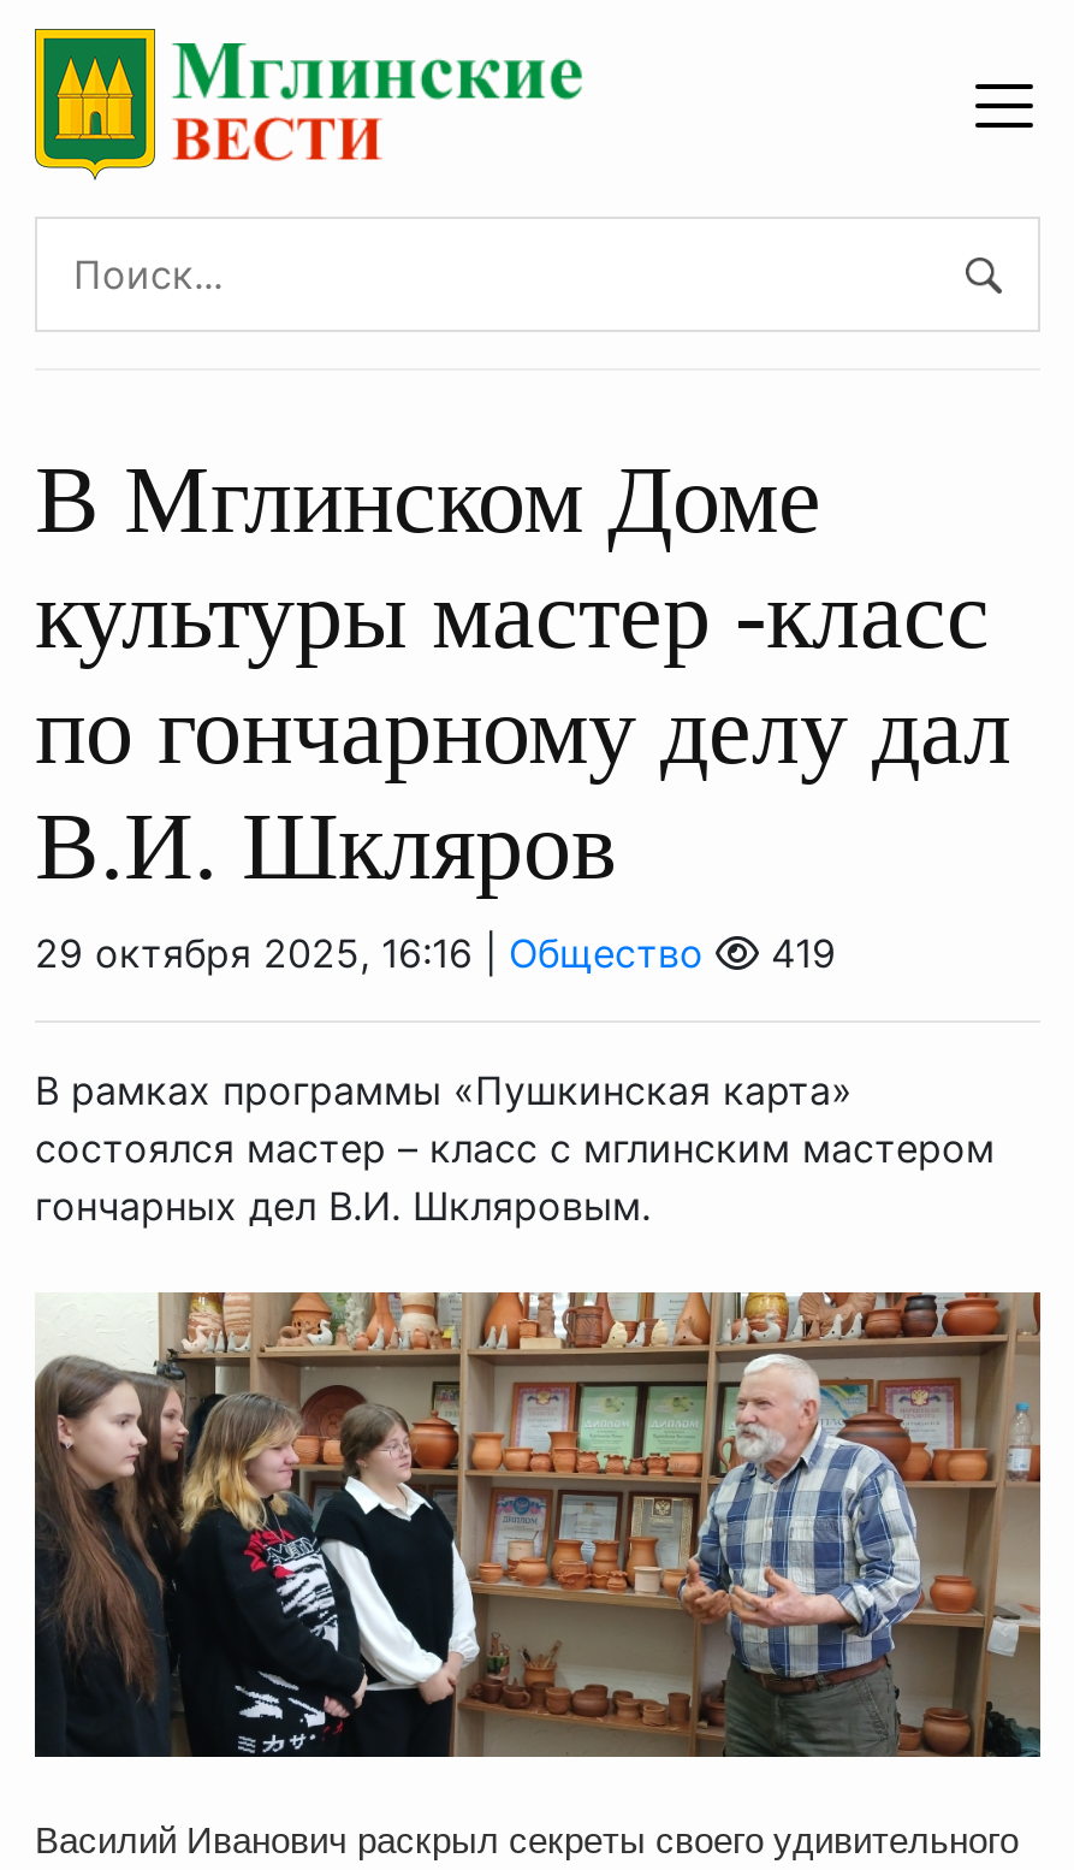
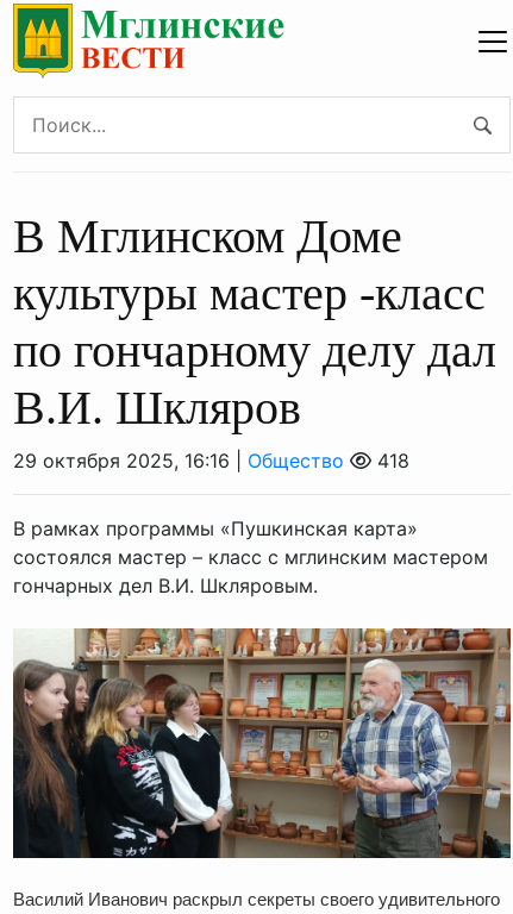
[759,929,836,977] 419 -> [371,449,409,472] 418

